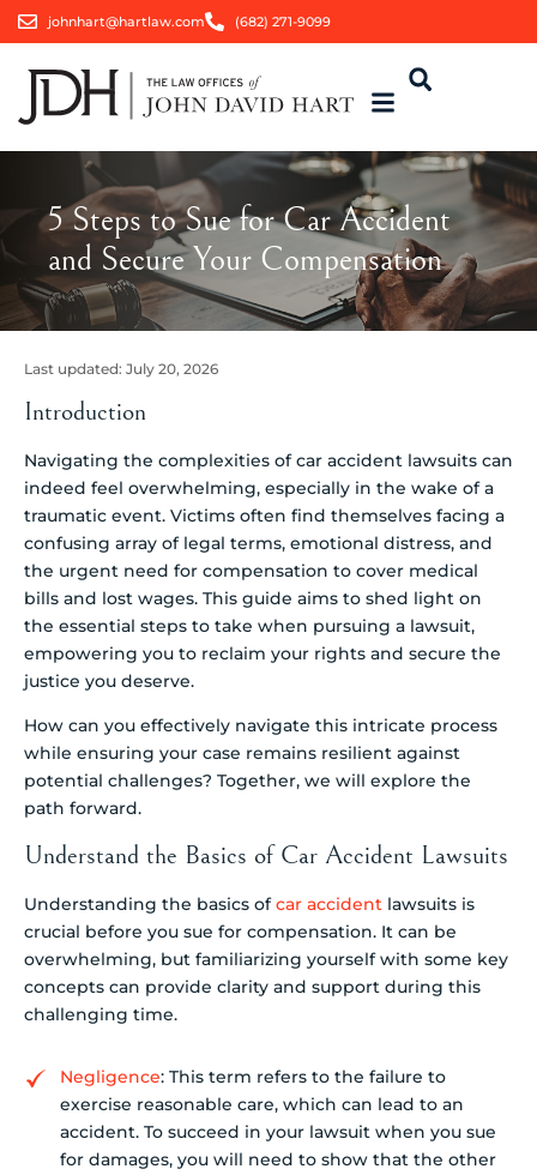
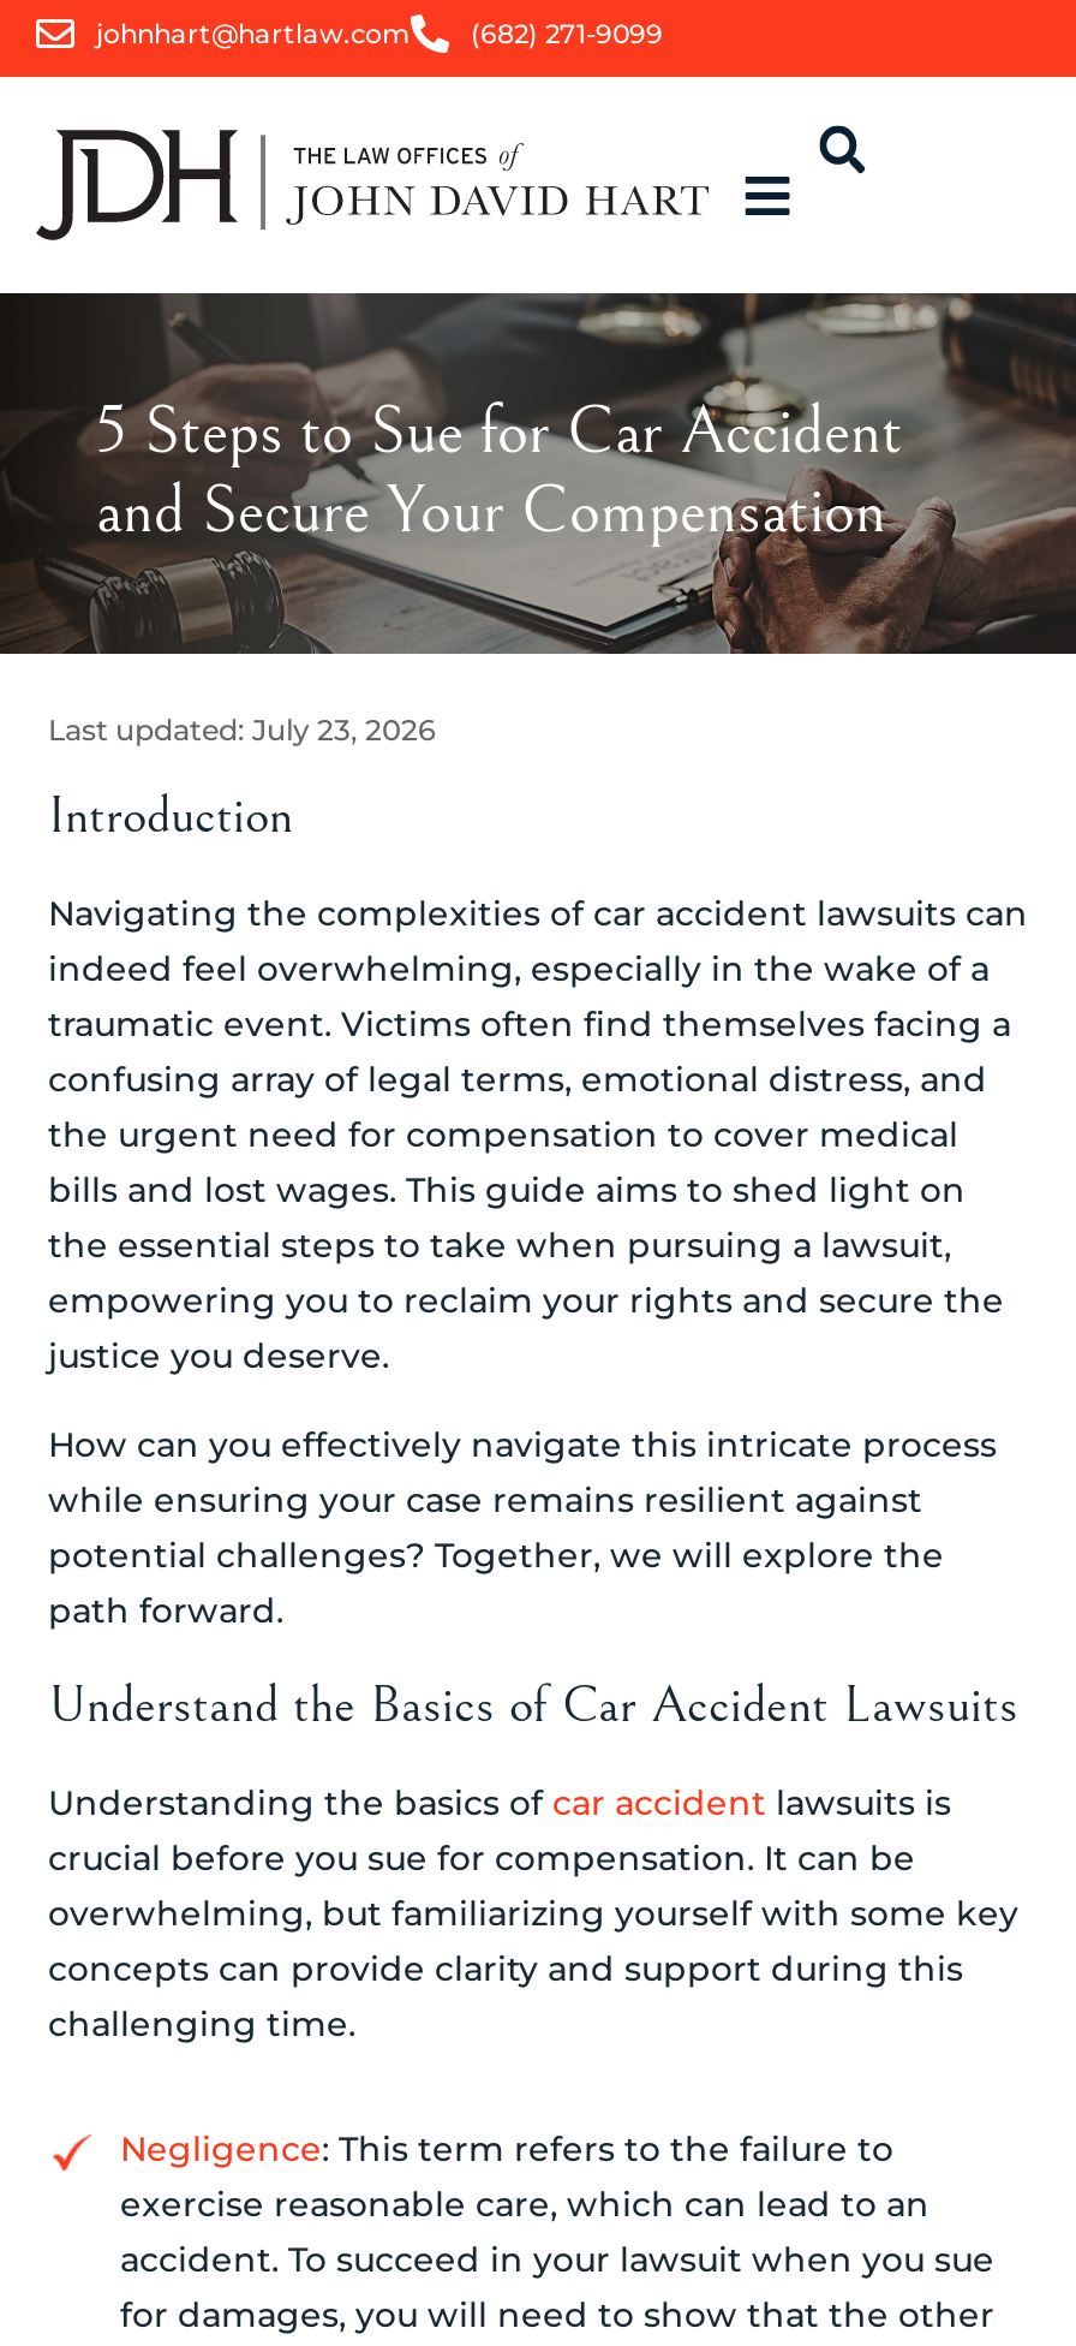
[24,360,218,378] Last updated: July 20, 2026 -> [48,711,435,748] Last updated: July 23, 2026

